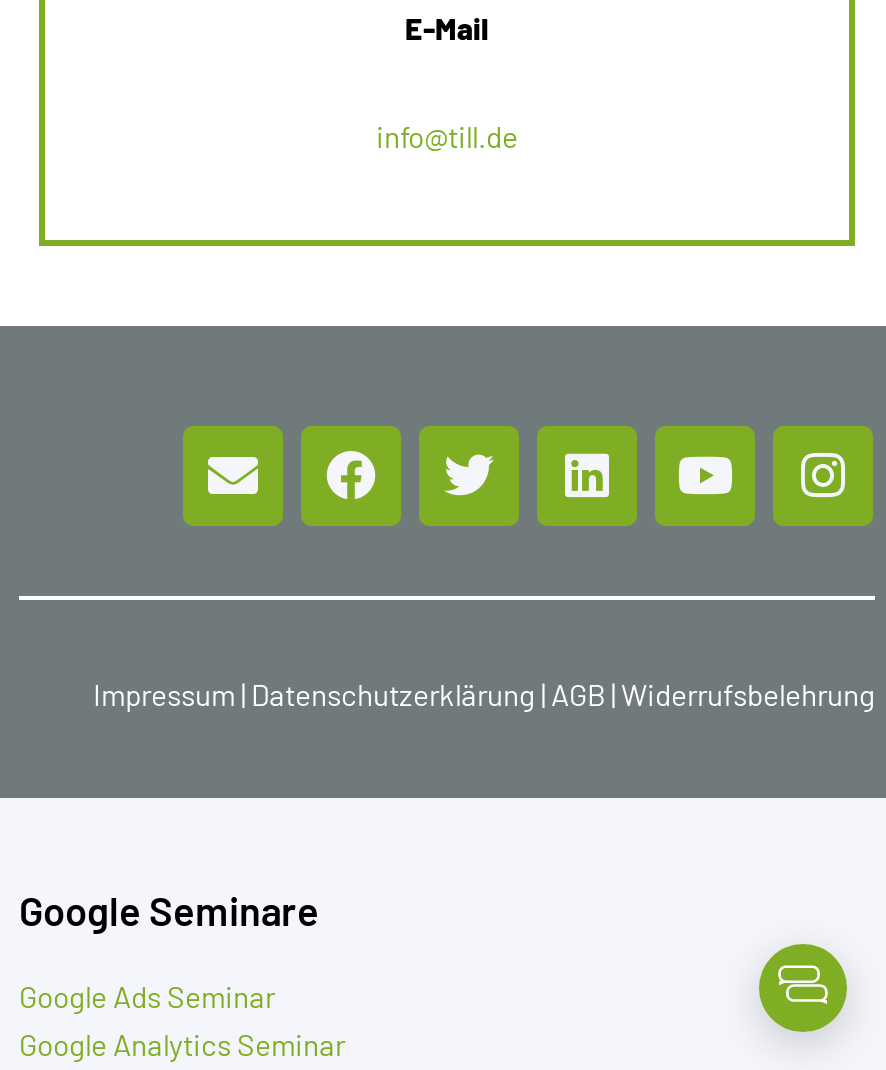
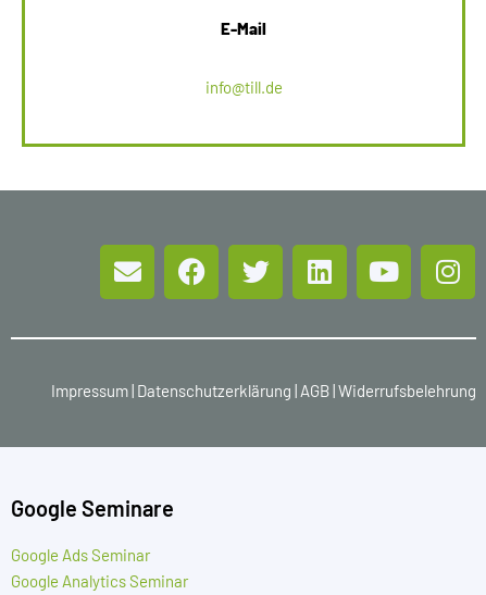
[757,942,849,1036] [image] -> none

